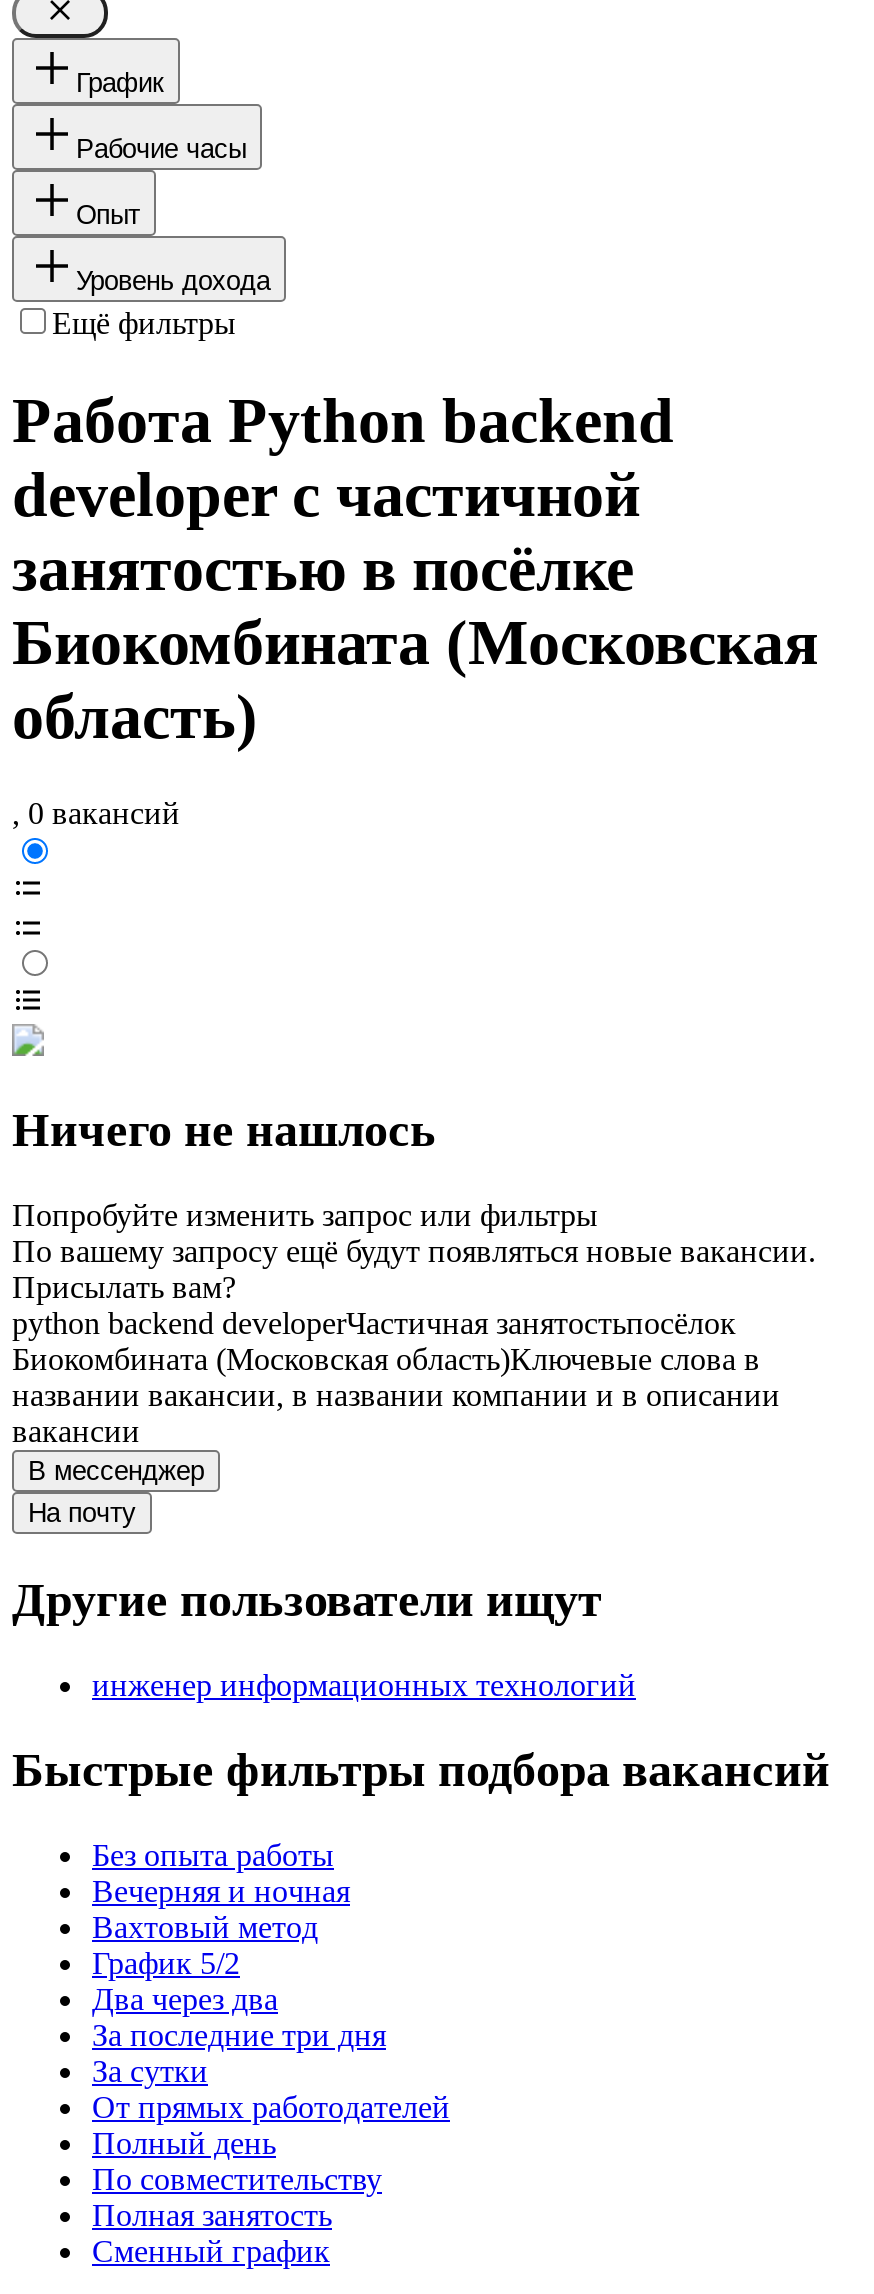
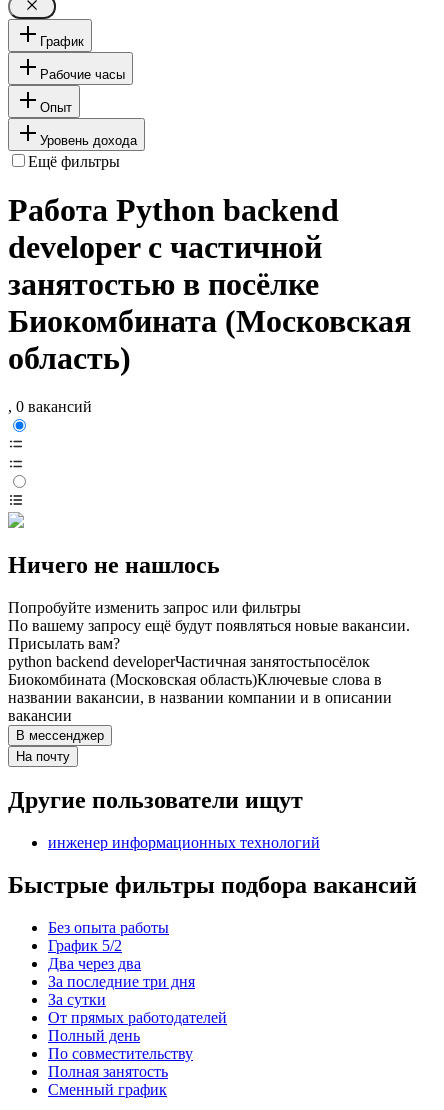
[92,1874,350,1944] Вечерняя и ночная | Вахтовый метод -> none

